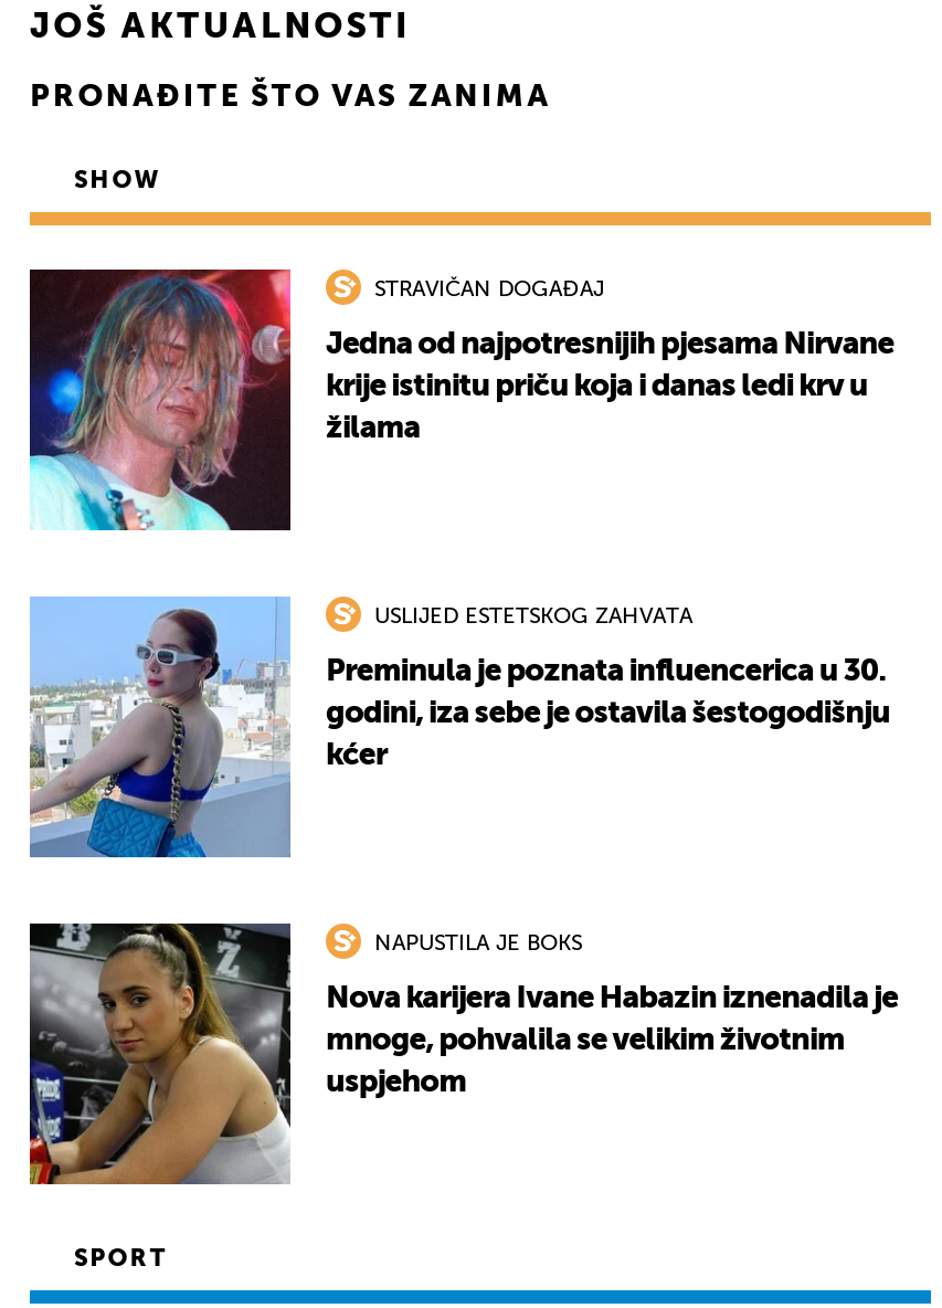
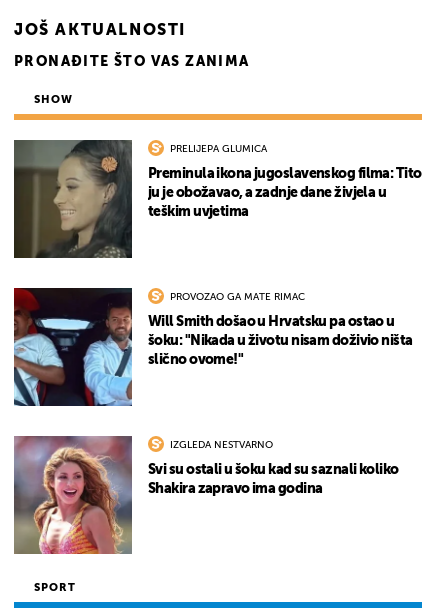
[28,267,894,532] [image] | Jedna od najpotresnijih pjesama Nirvane | krije istinitu priču koja i danas ledi krv u | žilama -> [13,139,421,259] [image] | Preminula ikona jugoslavenskog filma: Tito | ju je obožavao, a zadnje dane živjela u | teškim uvjetima
[374,277,604,299] STRAVIČAN DOGAĐAJ -> [170,143,267,153] PRELIJEPA GLUMICA
[30,597,890,859] [image] | Preminula je poznata influencerica u 30. | godini, iza sebe je ostavila šestogodišnju | kćer -> [13,287,412,407] [image] | Will Smith došao u Hrvatsku pa ostao u | šoku: "Nikada u životu nisam doživio ništa | slično ovome!"
[374,604,692,626] USLIJED ESTETSKOG ZAHVATA -> [170,291,305,301] PROVOZAO GA MATE RIMAC
[28,921,898,1186] [image] | Nova karijera Ivane Habazin iznenadila je | mnoge, pohvalila se velikim životnim | uspjehom -> [13,435,398,555] [image] | Svi su ostali u šoku kad su saznali koliko | Shakira zapravo ima godina
[374,931,582,953] NAPUSTILA JE BOKS -> [170,439,273,449] IZGLEDA NESTVARNO

